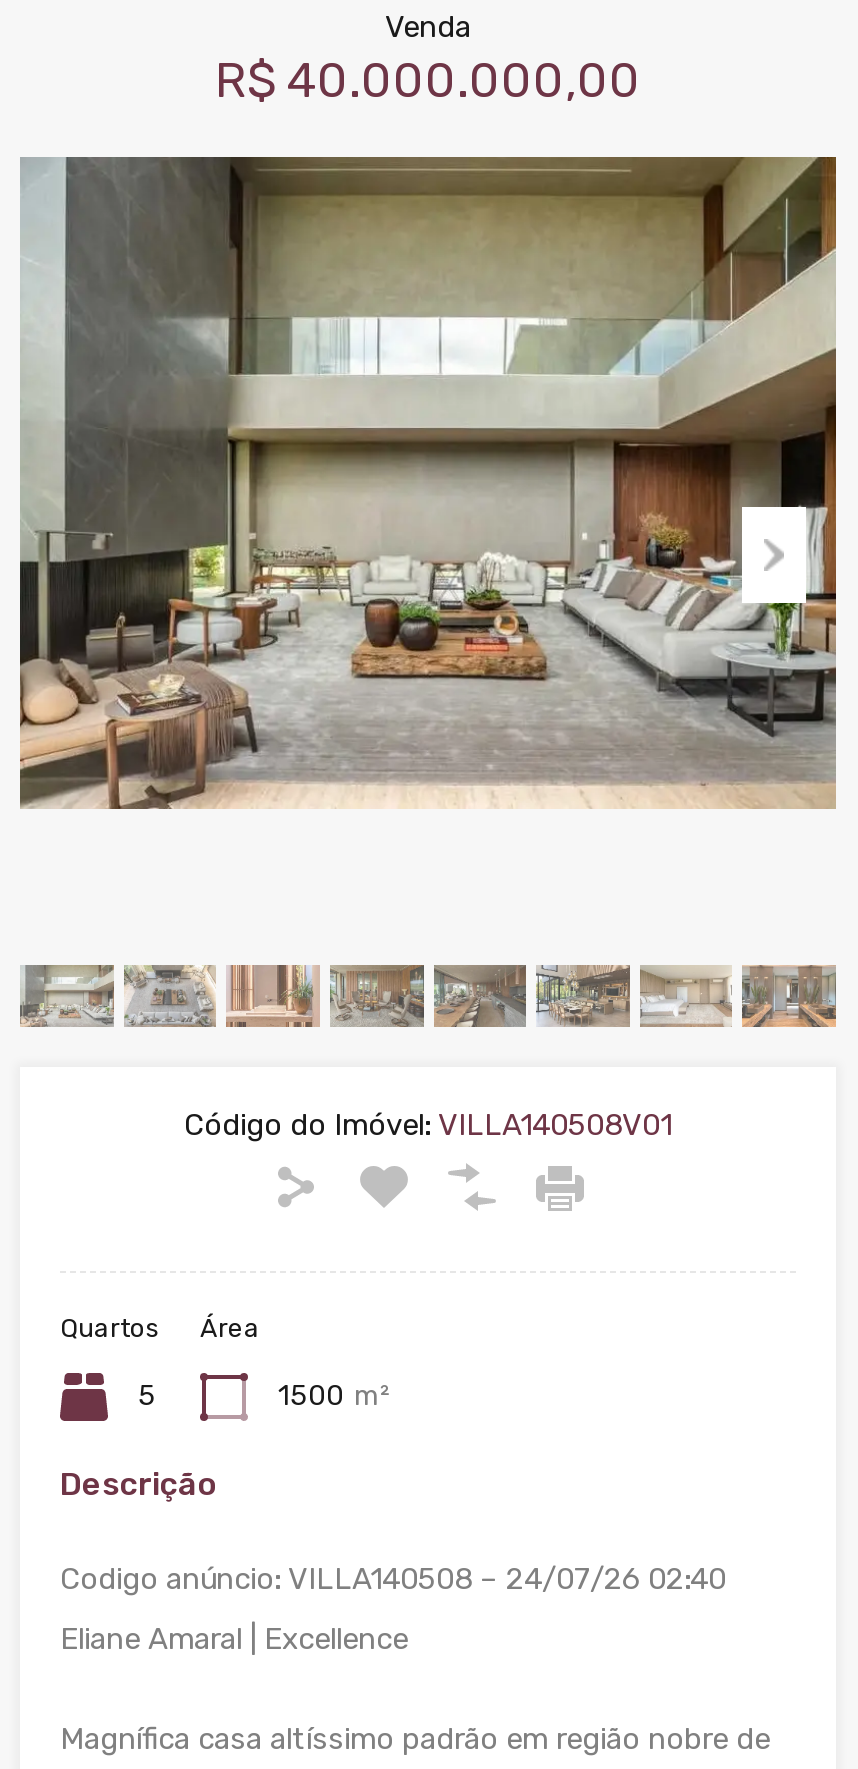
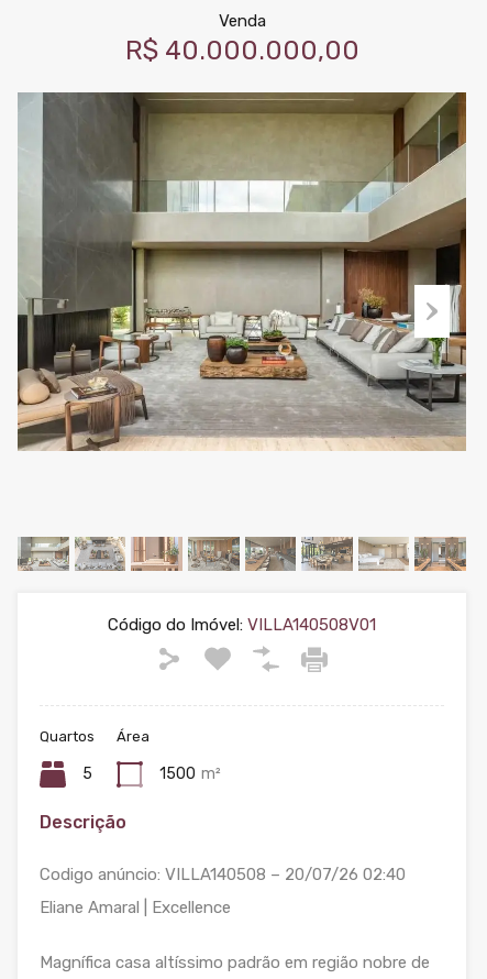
[60,1561,726,1597] Codigo anúncio: VILLA140508 – 24/07/26 02:40 -> [40,865,406,884] Codigo anúncio: VILLA140508 – 20/07/26 02:40

